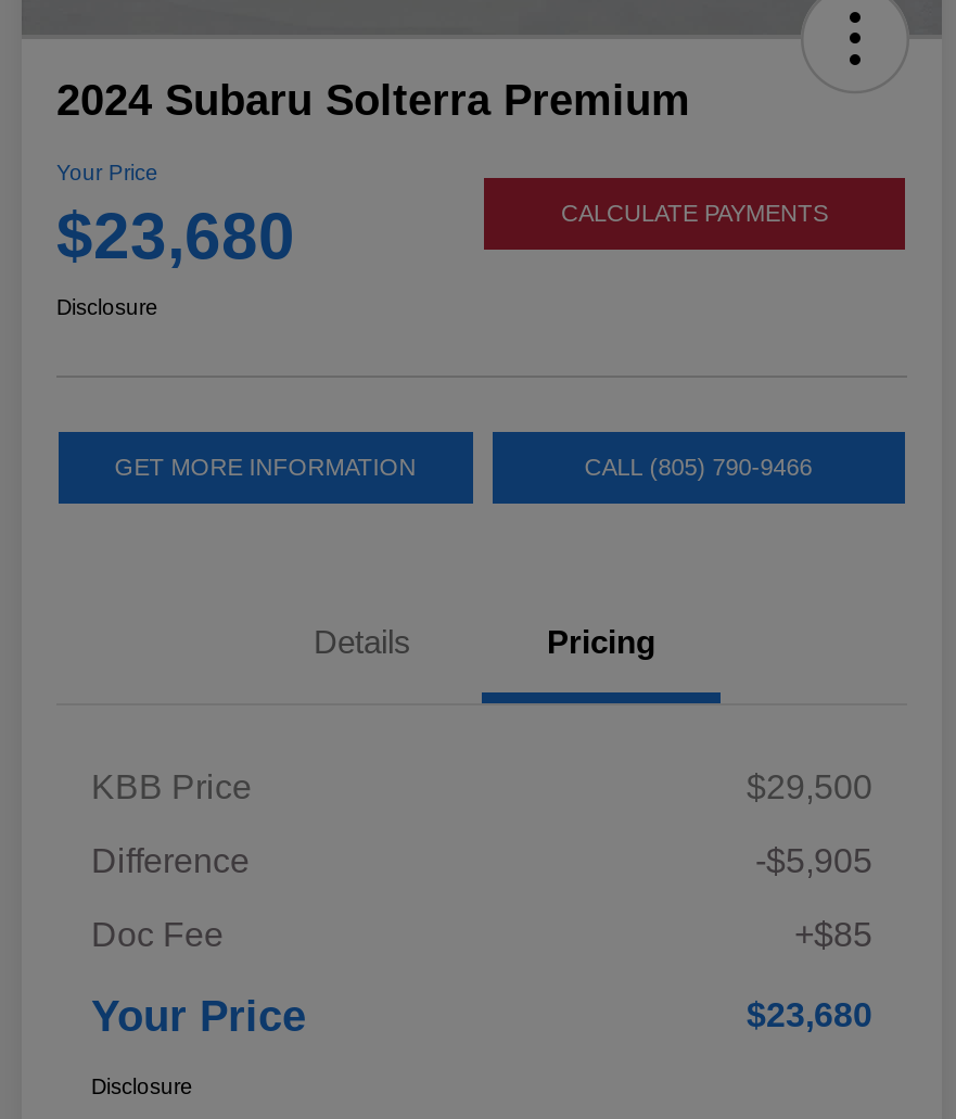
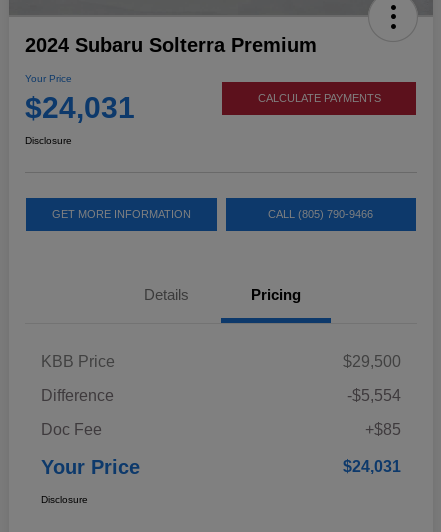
[56,199,295,270] $23,680 -> [25,91,135,124] $24,031
[755,841,872,878] -$5,905 -> [347,387,401,404] -$5,554
[747,995,872,1032] $23,680 -> [343,458,401,475] $24,031

